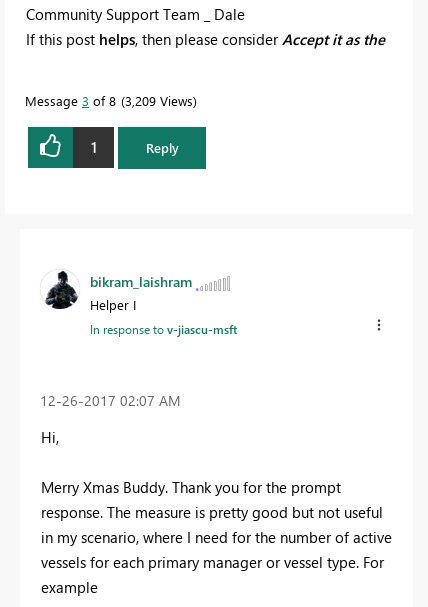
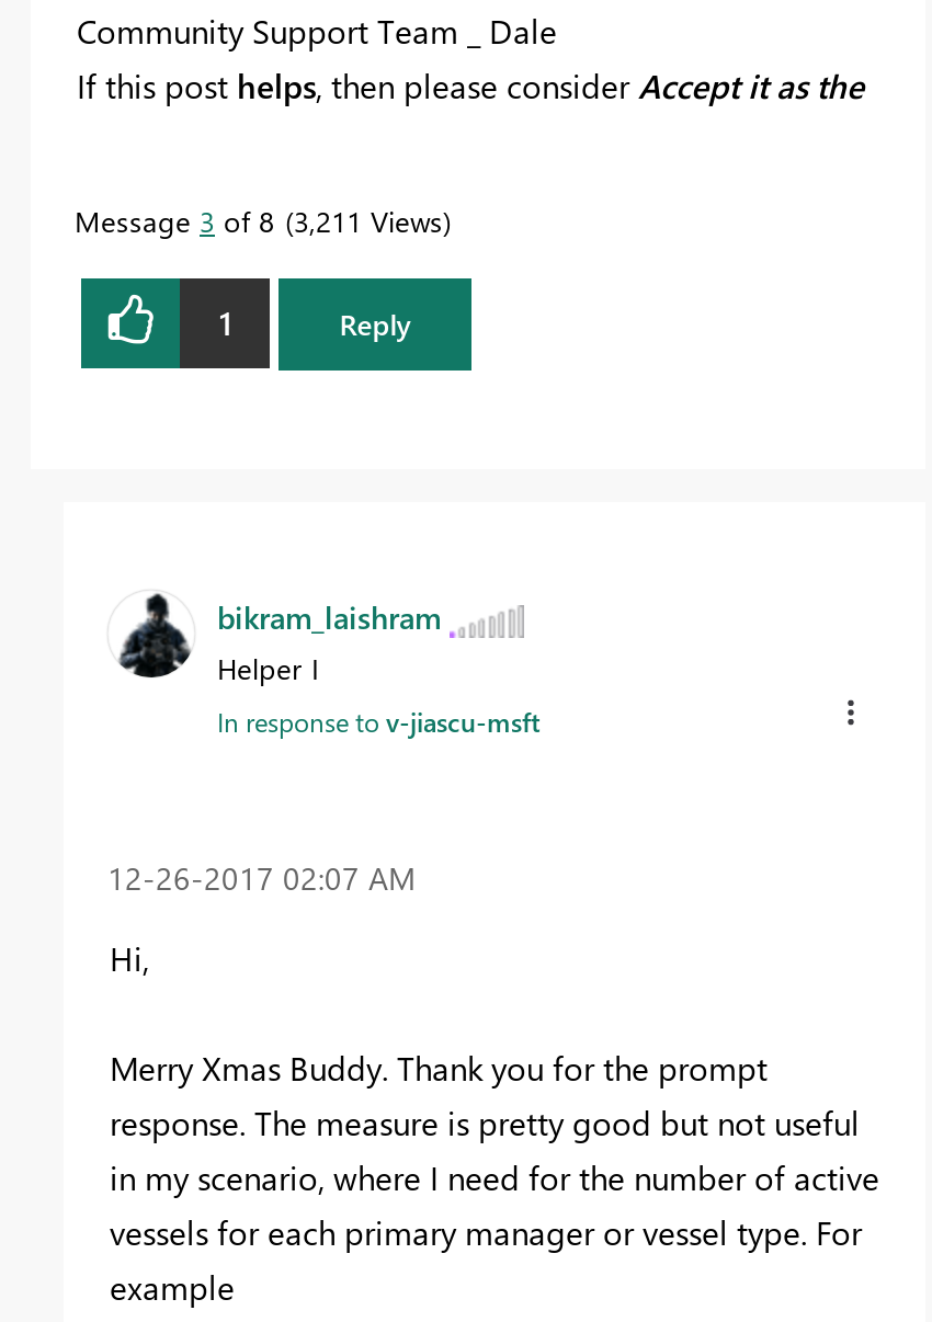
[25,92,193,109] Message 3 of 8 3,209 Views -> [75,201,443,238] Message 3 of 8 3,211 Views

